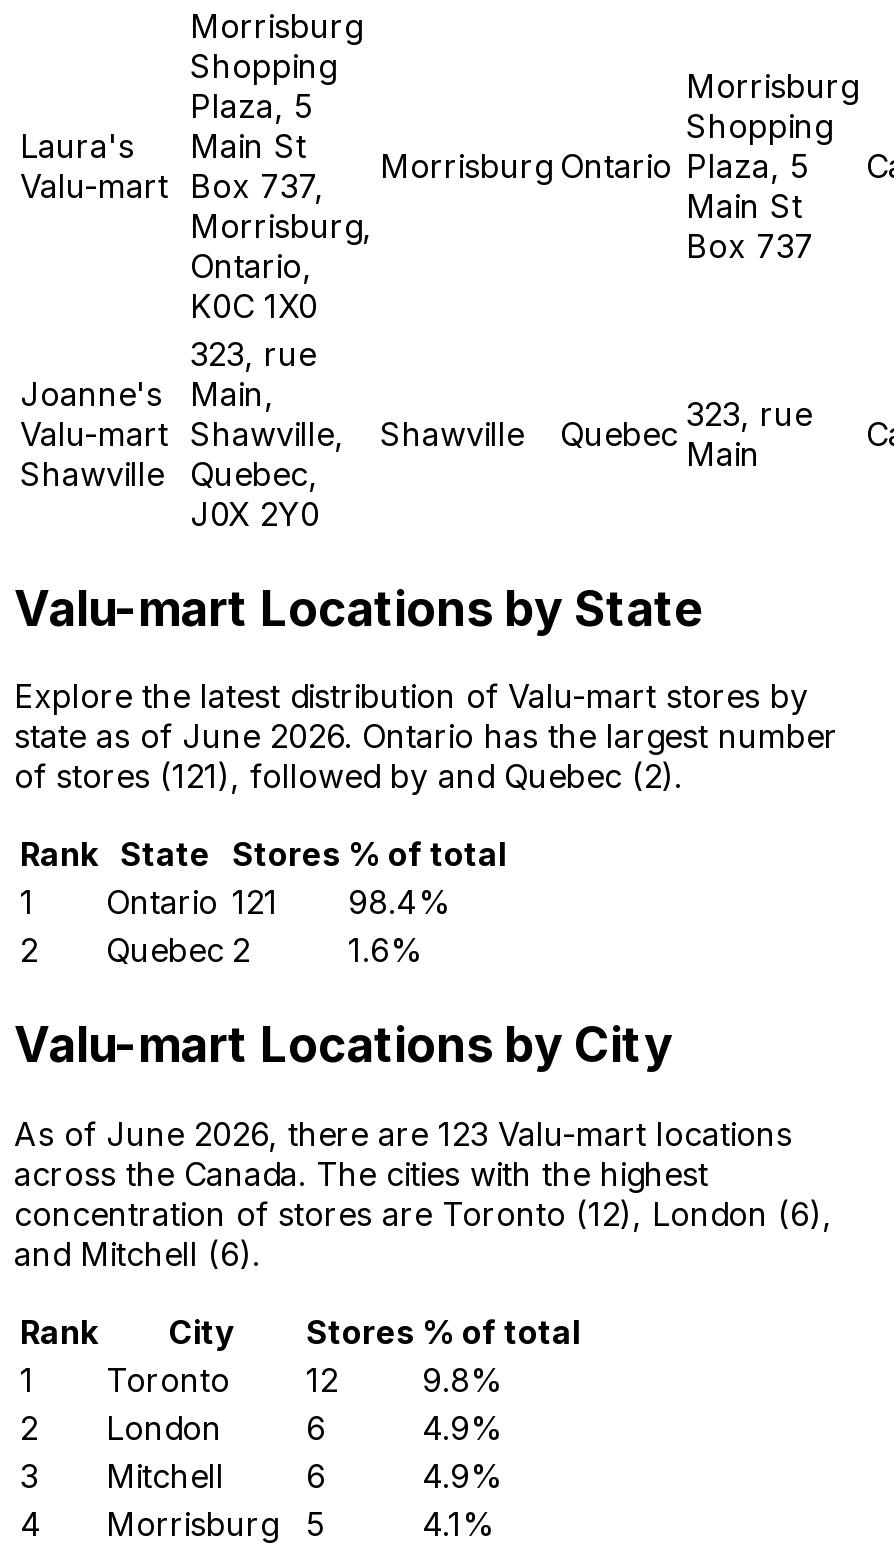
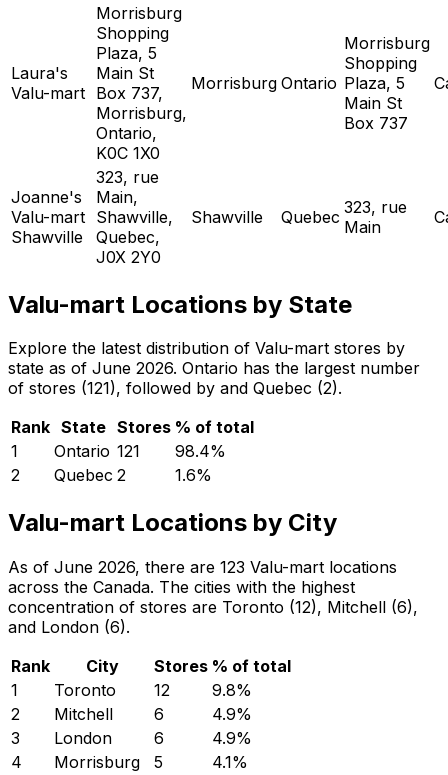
[14,1194,832,1234] concentration of stores are Toronto (12), London (6), -> [8,597,418,617] concentration of stores are Toronto (12), Mitchell (6),
[14,1234,260,1274] and Mitchell (6). -> [8,617,130,637] and London (6).
moved [106,1408,222,1448] -> [54,728,112,748]: London
moved [106,1456,224,1496] -> [54,704,113,724]: Mitchell

